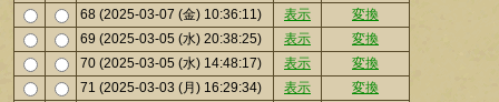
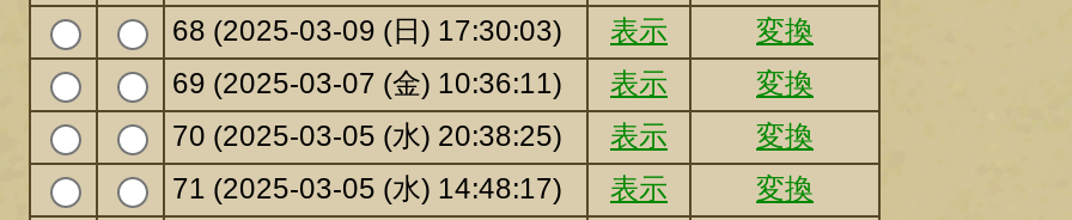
[80,7,311,22] 68 (2025-03-07 (金) 10:36:11) 表示 -> [172,14,668,48] 68 (2025-03-09 (日) 17:30:03) 表示
[80,31,311,47] 69 (2025-03-05 (水) 20:38:25) 表示 -> [172,67,668,100] 69 (2025-03-07 (金) 10:36:11) 表示
[80,55,311,71] 70 (2025-03-05 (水) 14:48:17) 表示 -> [172,120,668,153] 70 (2025-03-05 (水) 20:38:25) 表示
[80,80,311,95] 71 (2025-03-03 (月) 16:29:34) 表示 -> [172,172,668,206] 71 (2025-03-05 (水) 14:48:17) 表示

